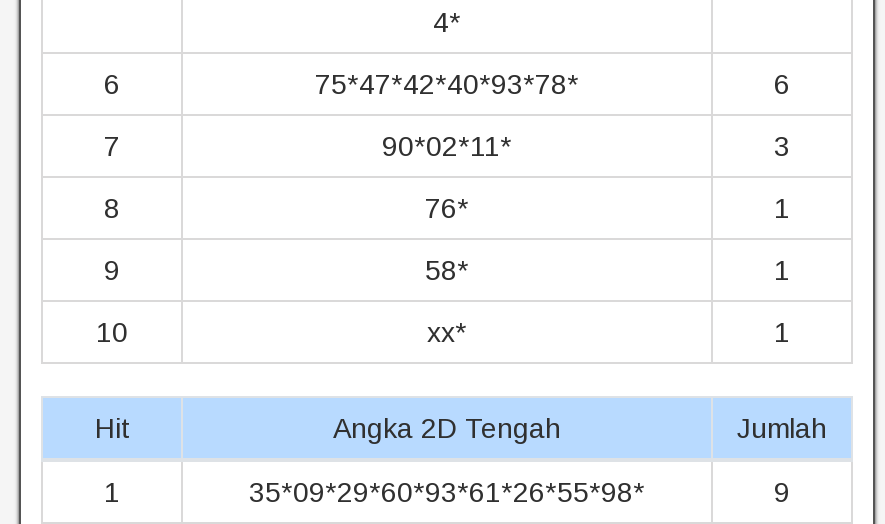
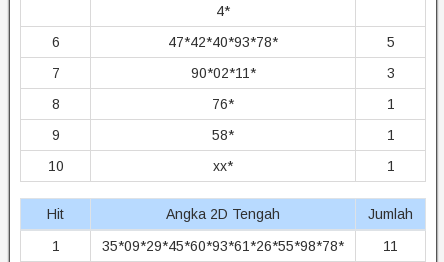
[315,68,579,100] 75*47*42*40*93*78* -> [168,34,278,50] 47*42*40*93*78*
[774,68,790,100] 6 -> [386,34,394,50] 5
[249,476,645,508] 35*09*29*60*93*61*26*55*98* -> [102,238,344,254] 35*09*29*45*60*93*61*26*55*98*78*
[774,476,790,508] 9 -> [383,238,398,254] 11

